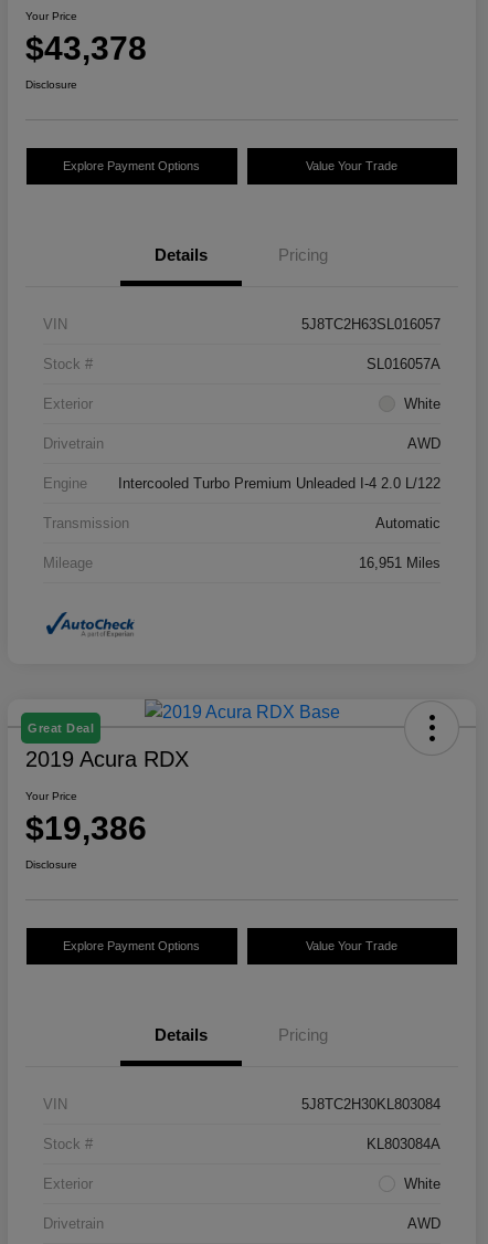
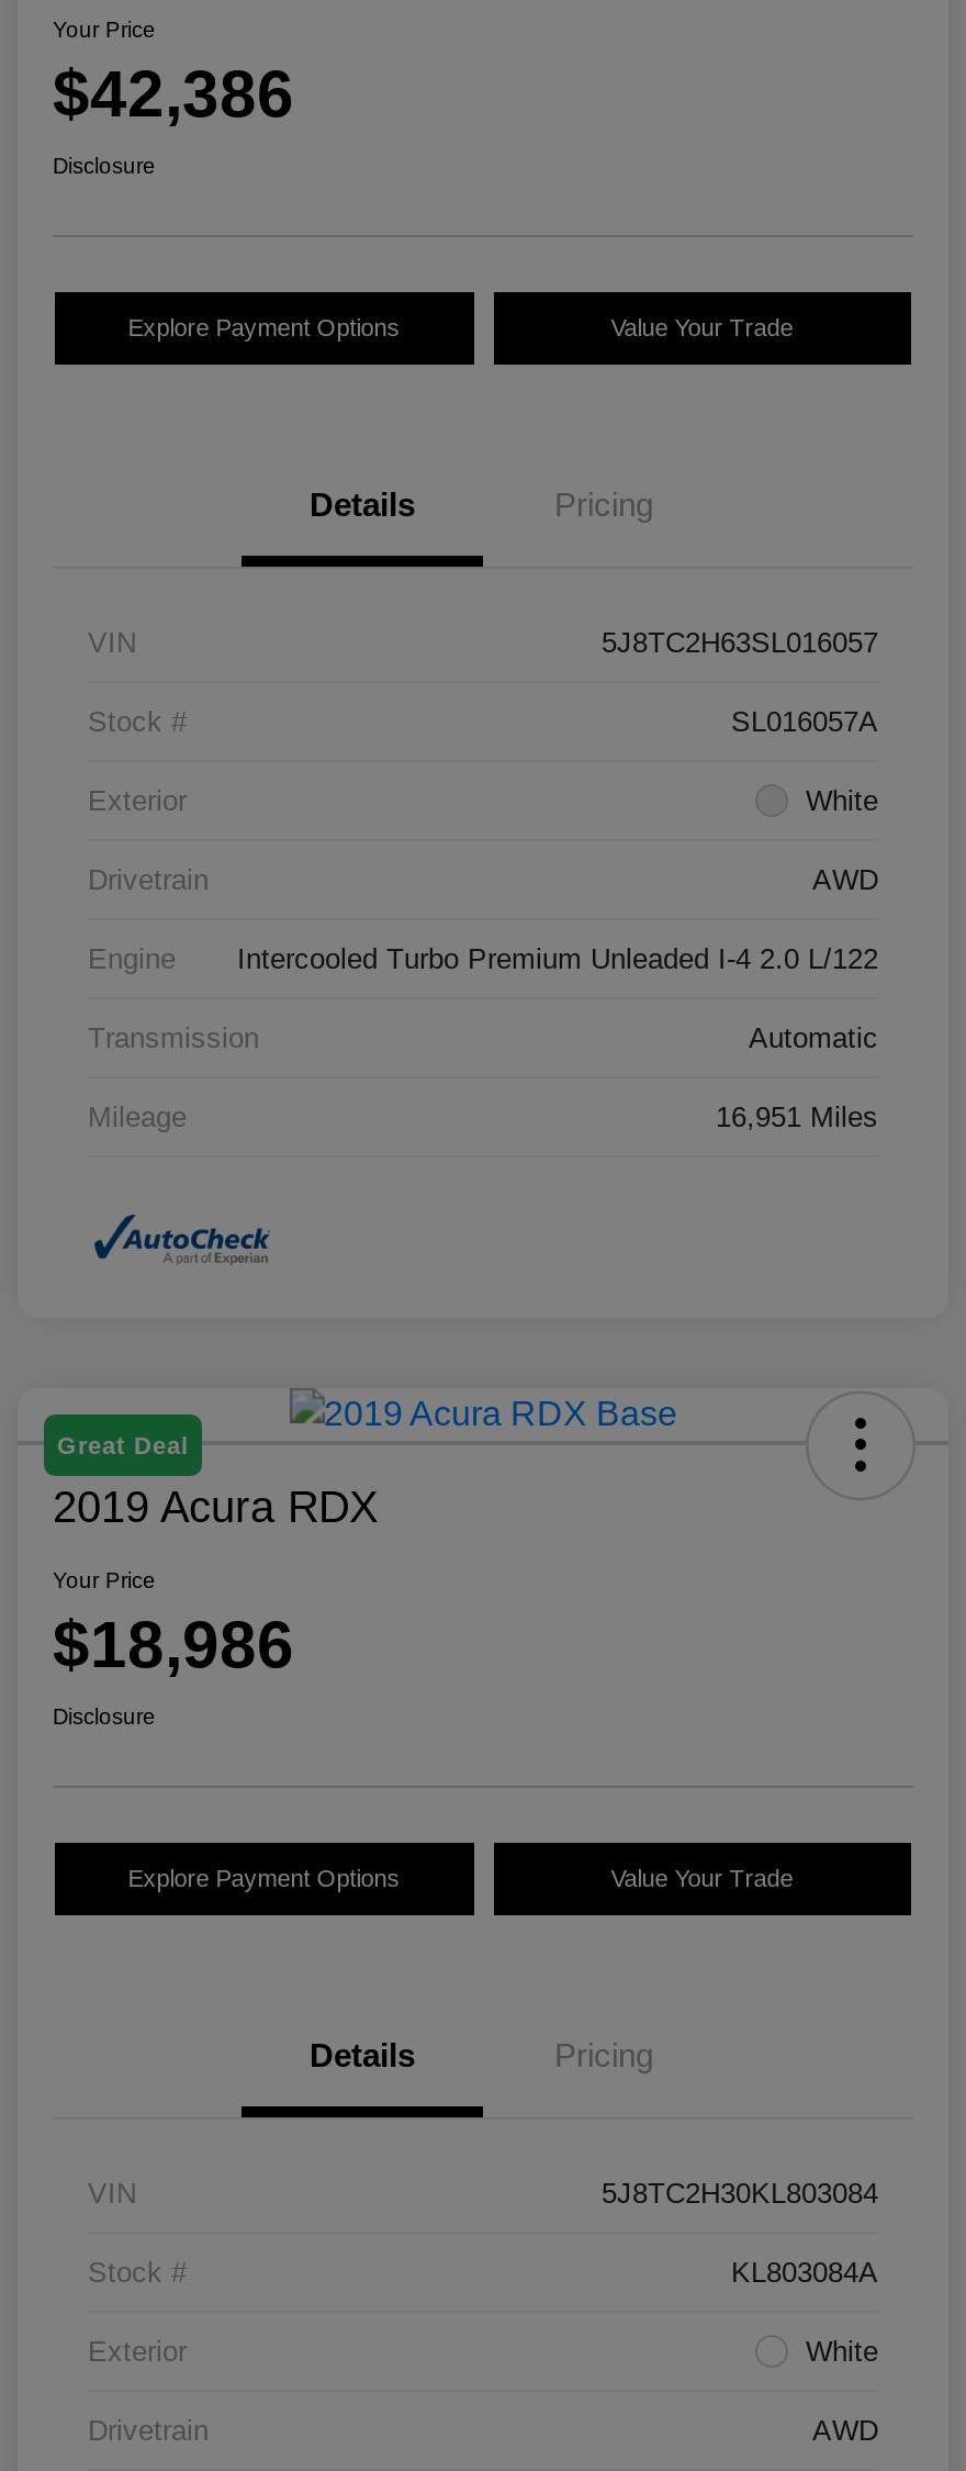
[25,30,147,67] $43,378 -> [53,58,294,130] $42,386
[25,810,147,847] $19,386 -> [53,1609,294,1681] $18,986

